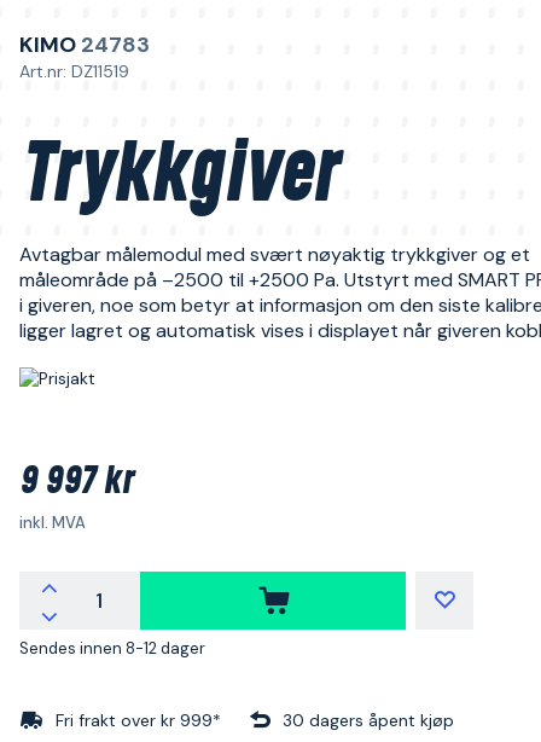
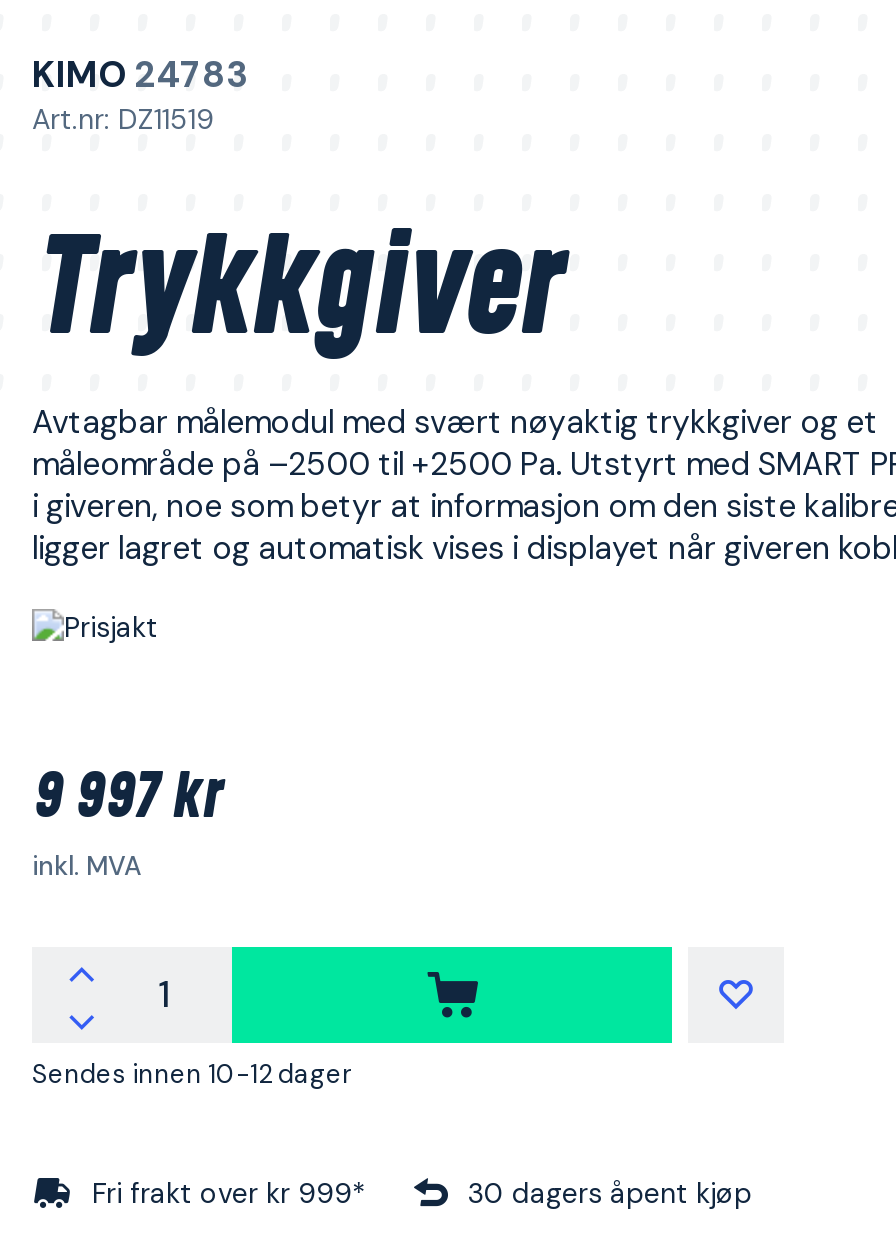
[19,637,205,658] Sendes innen 8-12 dager -> [32,1056,352,1090] Sendes innen 10-12 dager

